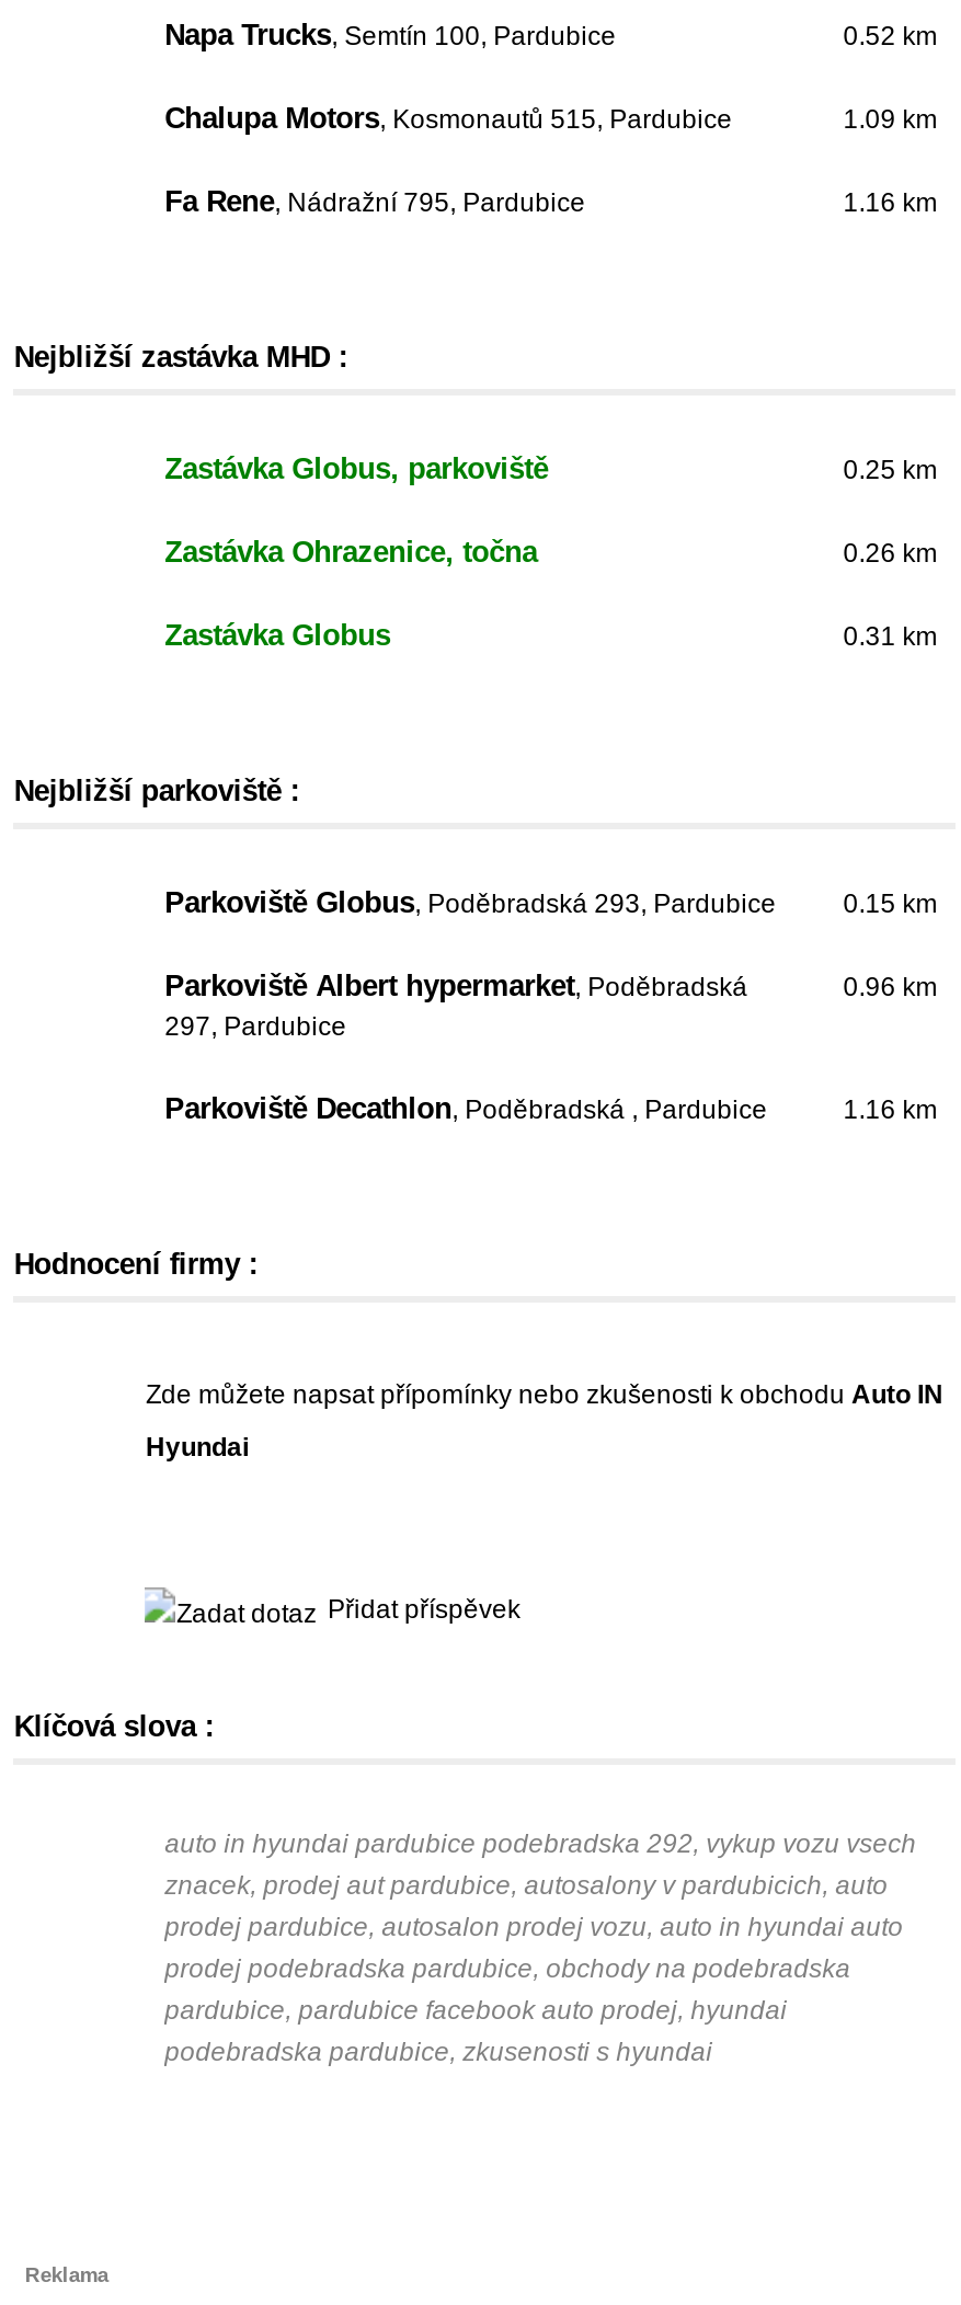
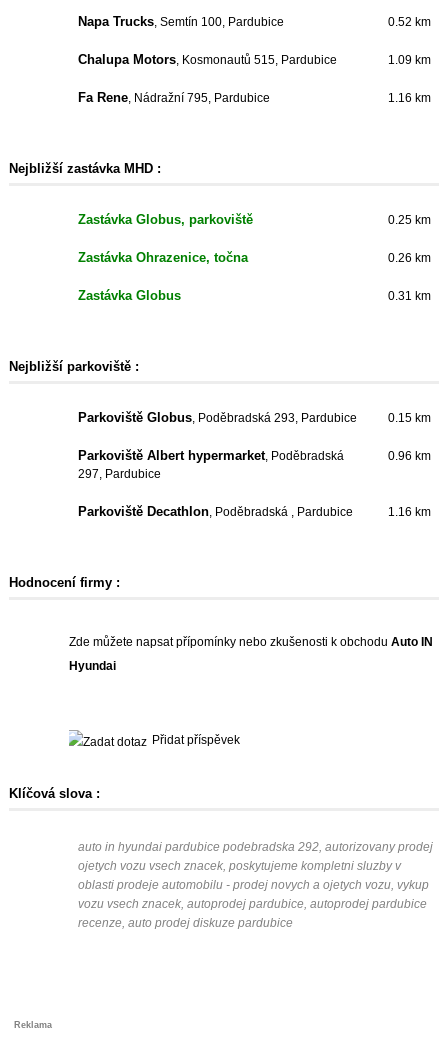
[165,1829,916,2068] auto in hyundai pardubice podebradska 292, vykup vozu vsech | znacek, prodej aut pardubice, autosalony v pardubicich, auto | prodej pardubice, autosalon prodej vozu, auto in hyundai auto | prodej podebradska pardubice, obchody na podebradska | pardubice, pardubice facebook auto prodej, hyundai | podebradska pardubice, zkusenosti s hyundai -> [78,840,433,930] auto in hyundai pardubice podebradska 292, autorizovany prodej | ojetych vozu vsech znacek, poskytujeme kompletni sluzby v | oblasti prodeje automobilu - prodej novych a ojetych vozu, vykup | vozu vsech znacek, autoprodej pardubice, autoprodej pardubice | recenze, auto prodej diskuze pardubice

